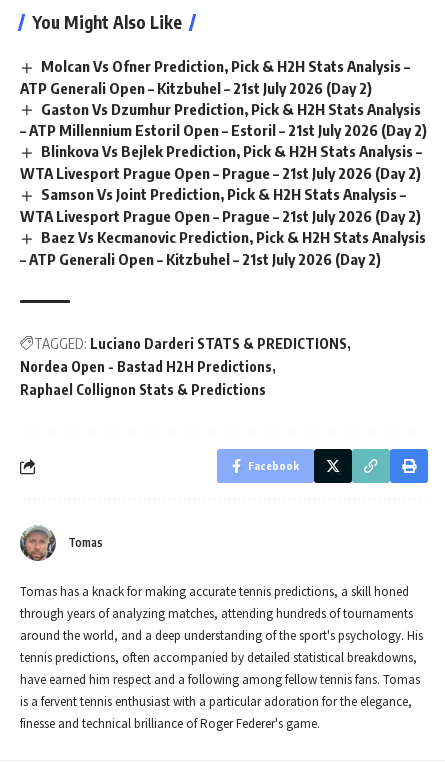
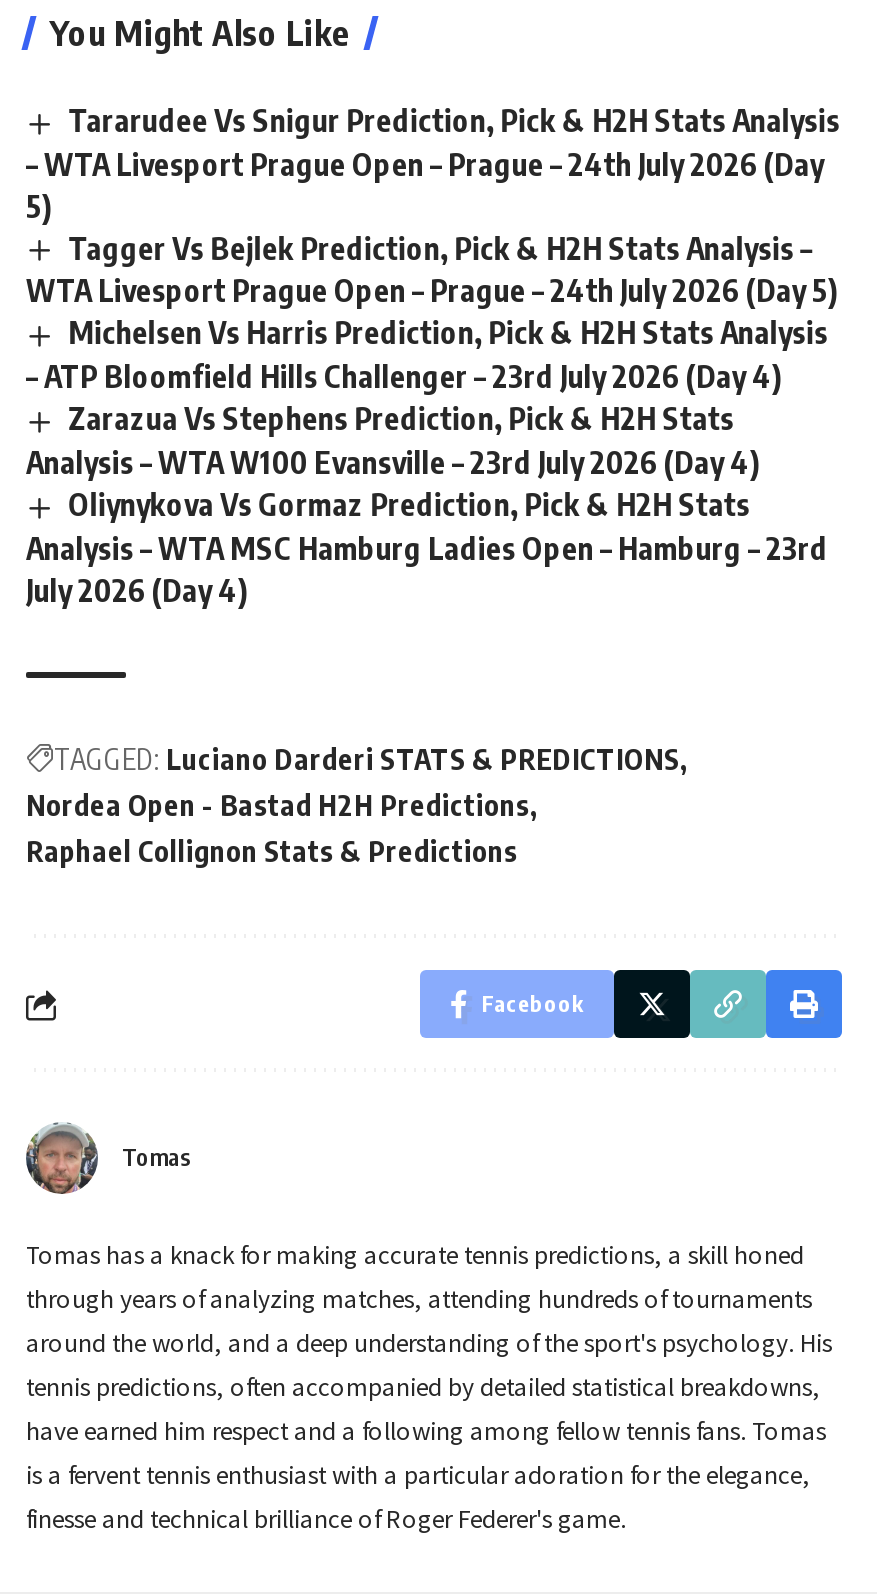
[20,57,427,268] Molcan Vs Ofner Prediction, Pick & H2H Stats Analysis – | ATP Generali Open – Kitzbuhel – 21st July 2026 (Day 2) | Gaston Vs Dzumhur Prediction, Pick & H2H Stats Analysis | – ATP Millennium Estoril Open – Estoril – 21st July 2026 (Day 2) | Blinkova Vs Bejlek Prediction, Pick & H2H Stats Analysis – | WTA Livesport Prague Open – Prague – 21st July 2026 (Day 2) | Samson Vs Joint Prediction, Pick & H2H Stats Analysis – | WTA Livesport Prague Open – Prague – 21st July 2026 (Day 2) | Baez Vs Kecmanovic Prediction, Pick & H2H Stats Analysis | – ATP Generali Open – Kitzbuhel – 21st July 2026 (Day 2) -> [26,101,840,608] Tararudee Vs Snigur Prediction, Pick & H2H Stats Analysis | – WTA Livesport Prague Open – Prague – 24th July 2026 (Day | 5) | Tagger Vs Bejlek Prediction, Pick & H2H Stats Analysis – | WTA Livesport Prague Open – Prague – 24th July 2026 (Day 5) | Michelsen Vs Harris Prediction, Pick & H2H Stats Analysis | – ATP Bloomfield Hills Challenger – 23rd July 2026 (Day 4) | Zarazua Vs Stephens Prediction, Pick & H2H Stats | Analysis – WTA W100 Evansville – 23rd July 2026 (Day 4) | Oliynykova Vs Gormaz Prediction, Pick & H2H Stats | Analysis – WTA MSC Hamburg Ladies Open – Hamburg – 23rd | July 2026 (Day 4)

